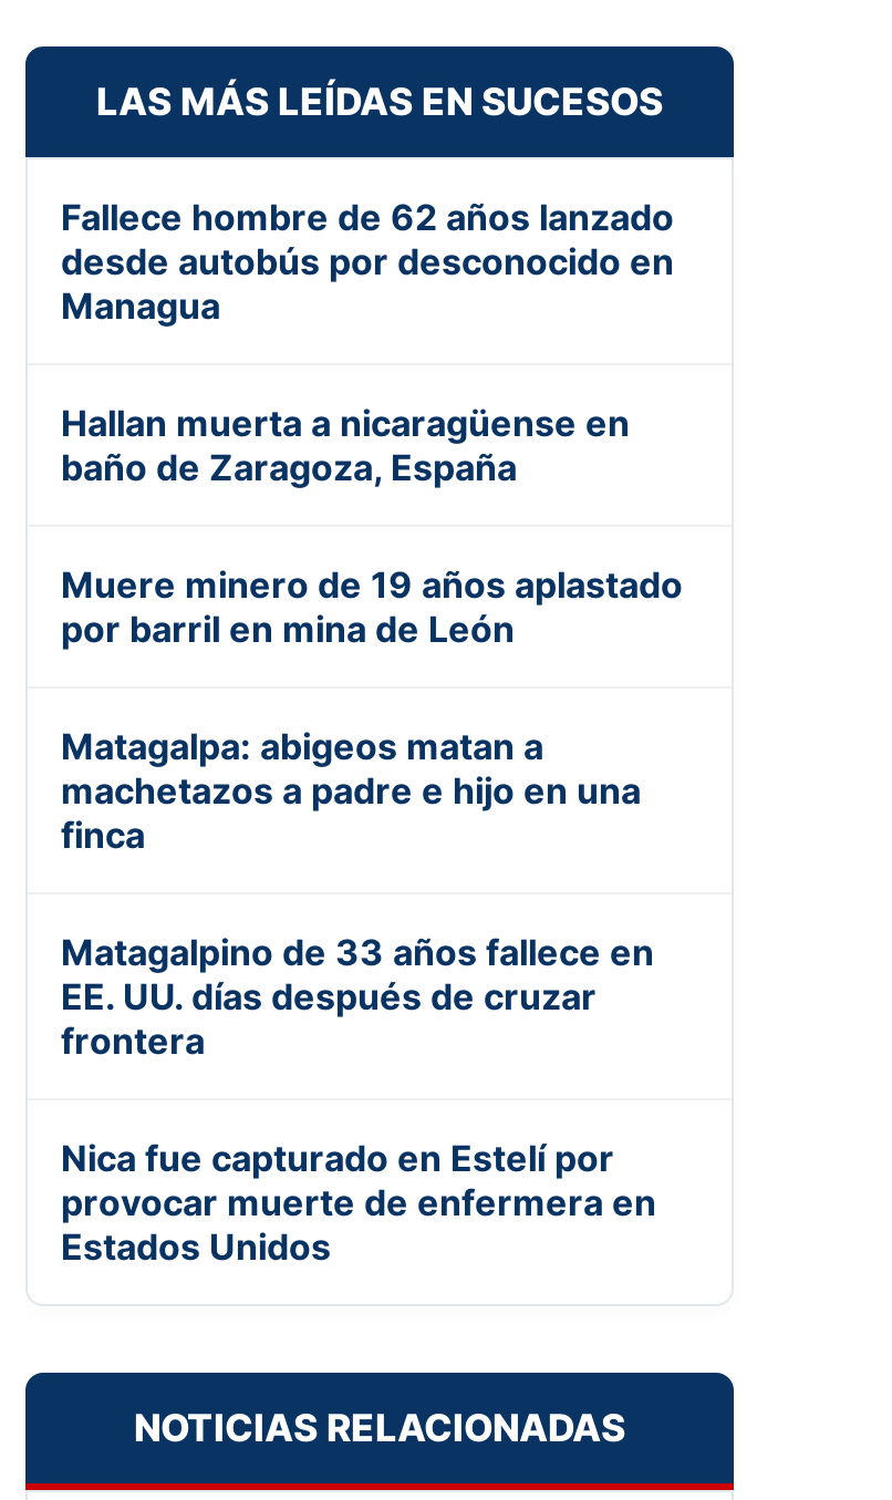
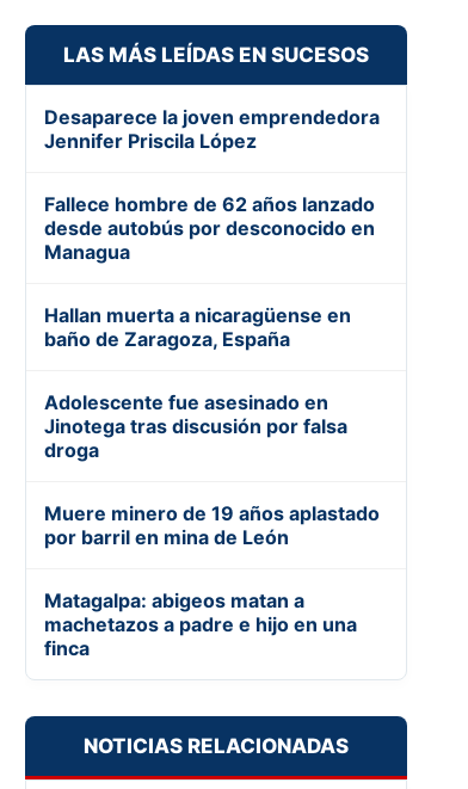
none -> [44,105,380,153] Desaparece la joven emprendedora | Jennifer Priscila López
moved [61,195,674,490] -> [44,192,375,351]: Fallece hombre de 62 años lanzado | desde autobús por desconocido en | Managua | Hallan muerta a nicaragüense en | baño de Zaragoza, España
none -> [44,390,347,462] Adolescente fue asesinado en | Jinotega tras discusión por falsa | droga
moved [61,563,683,857] -> [44,501,380,660]: Muere minero de 19 años aplastado | por barril en mina de León | Matagalpa: abigeos matan a | machetazos a padre e hijo en una | finca
[61,930,656,1269] Matagalpino de 33 años fallece en | EE. UU. días después de cruzar | frontera | Nica fue capturado en Estelí por | provocar muerte de enfermera en | Estados Unidos -> none

